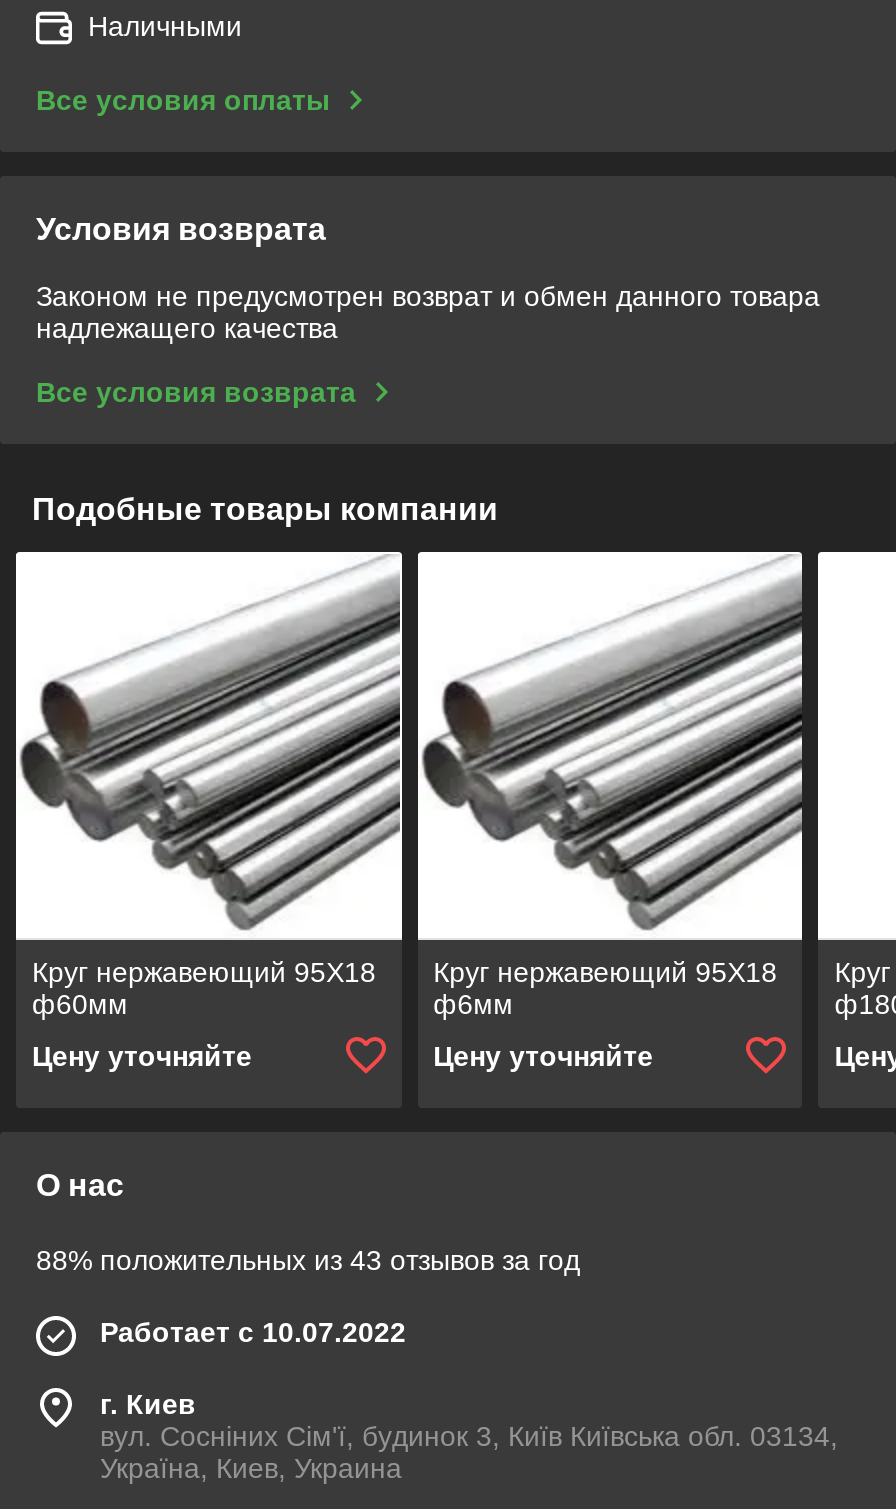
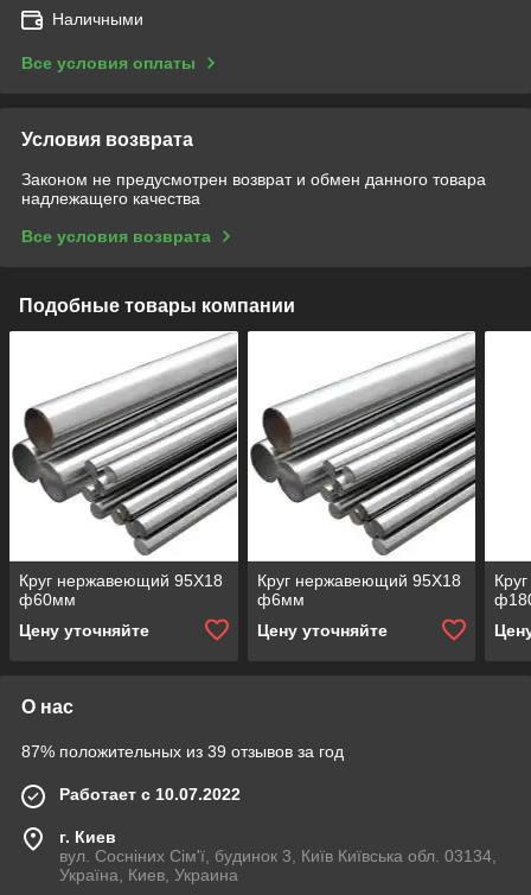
[36,1244,580,1276] 88% положительных из 43 отзывов за год -> [21,742,344,761] 87% положительных из 39 отзывов за год

